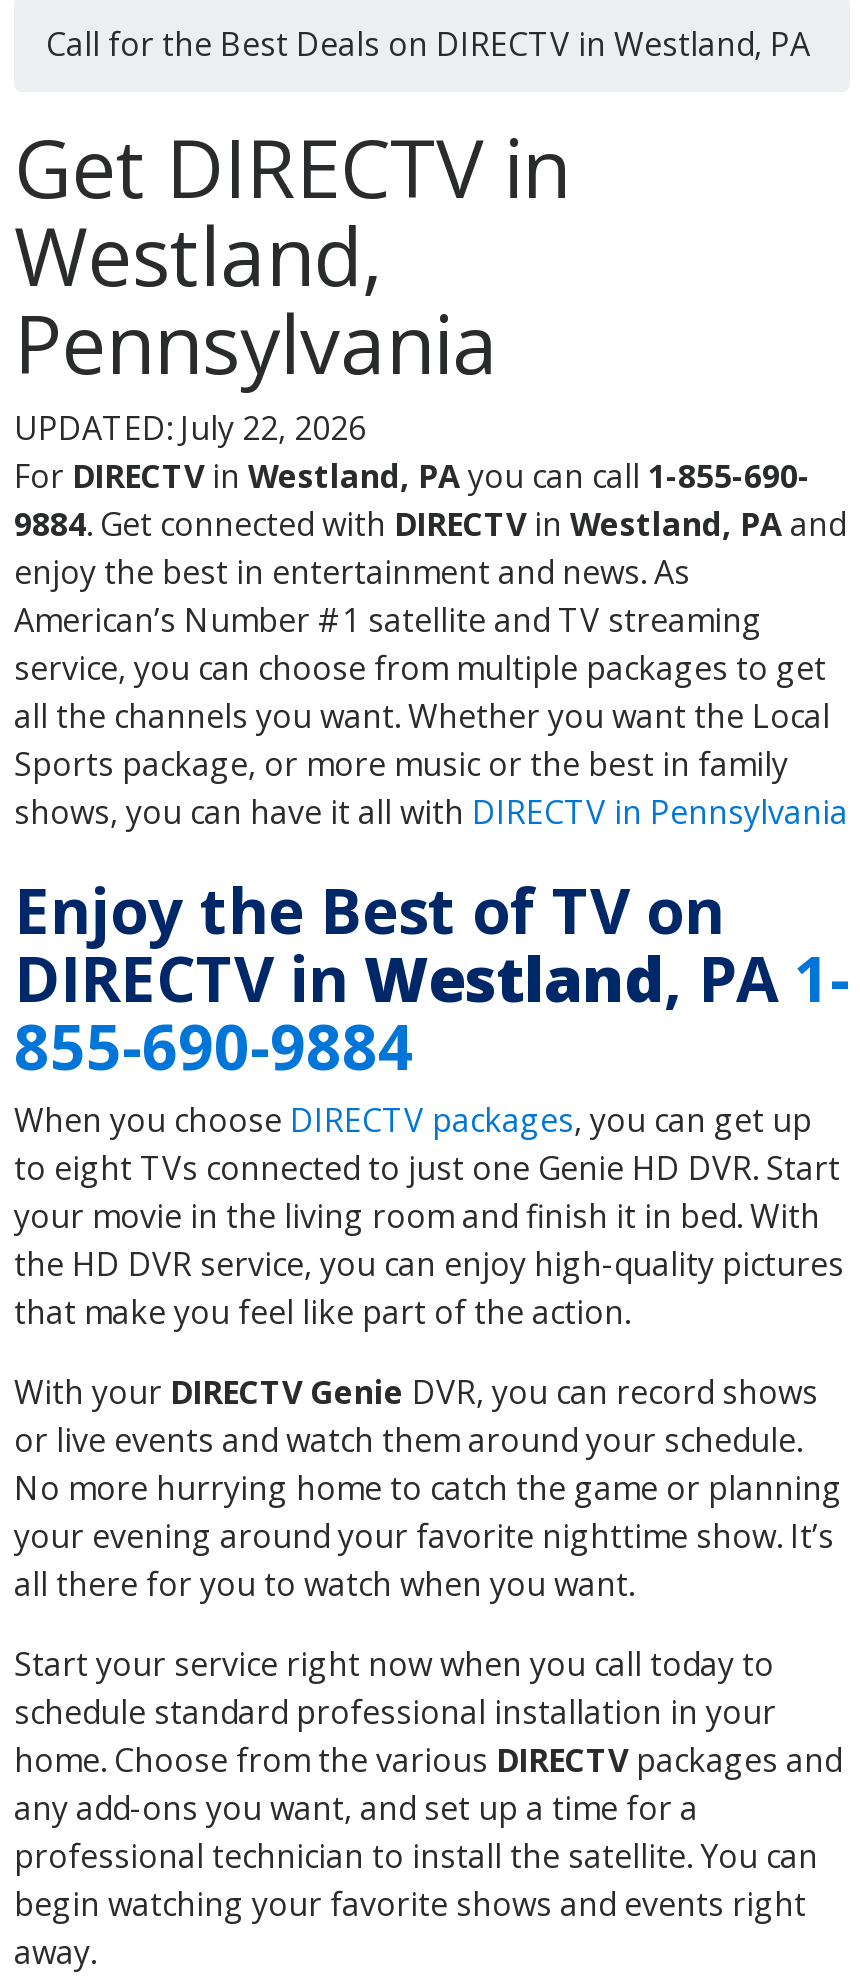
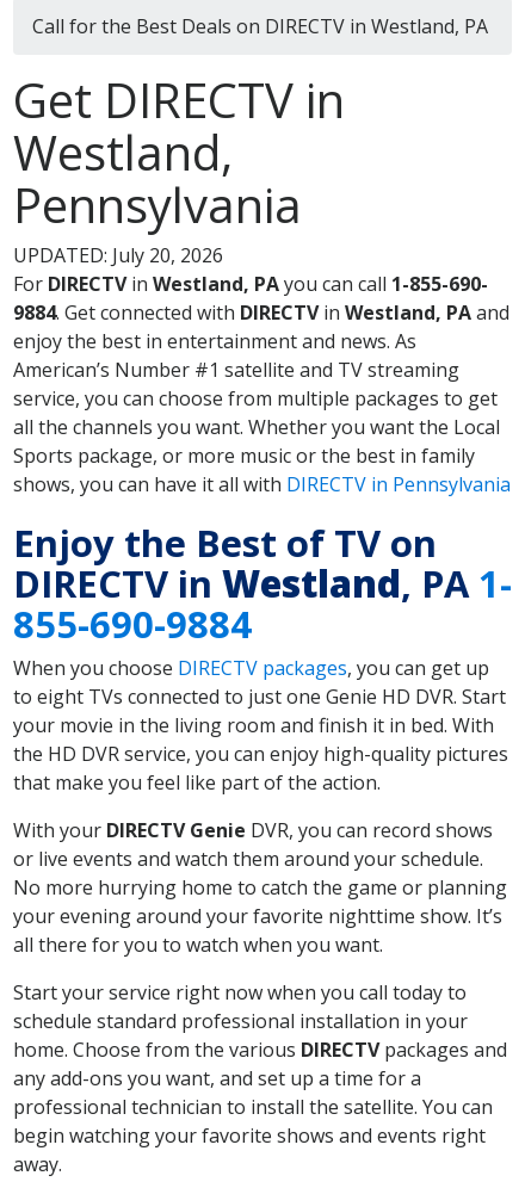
[14,406,366,450] UPDATED: July 22, 2026 -> [13,242,223,268] UPDATED: July 20, 2026

